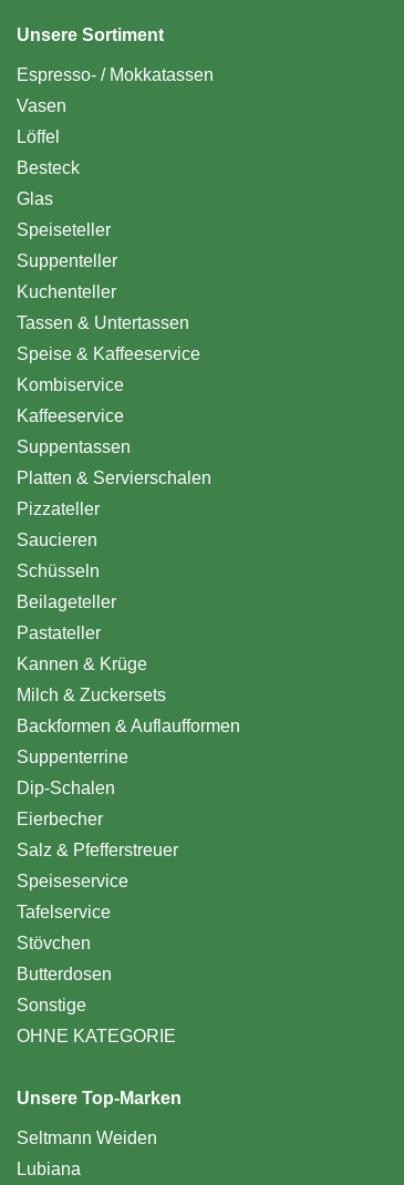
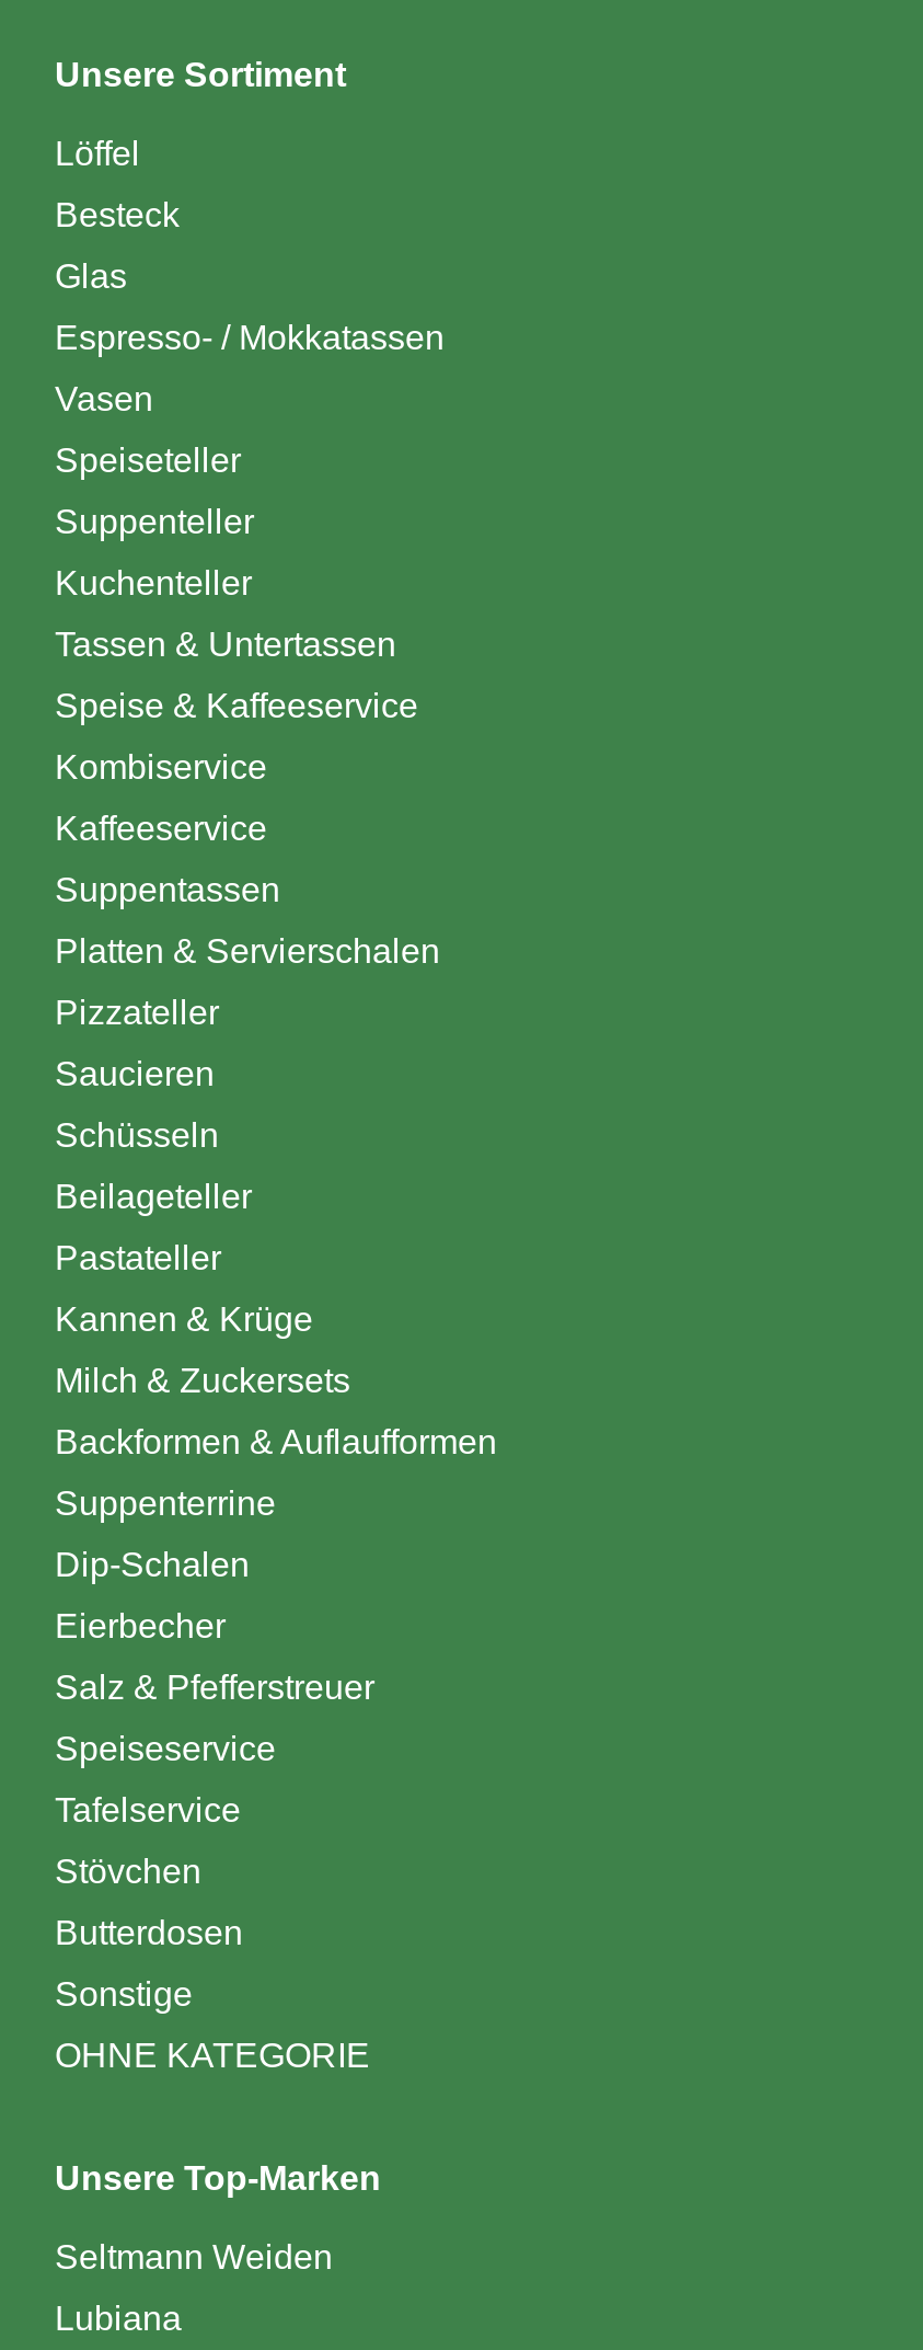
moved [17,65,214,115] -> [55,319,445,418]: Espresso- / Mokkatassen | Vasen
moved [17,127,80,208] -> [55,135,180,295]: Löffel | Besteck | Glas

